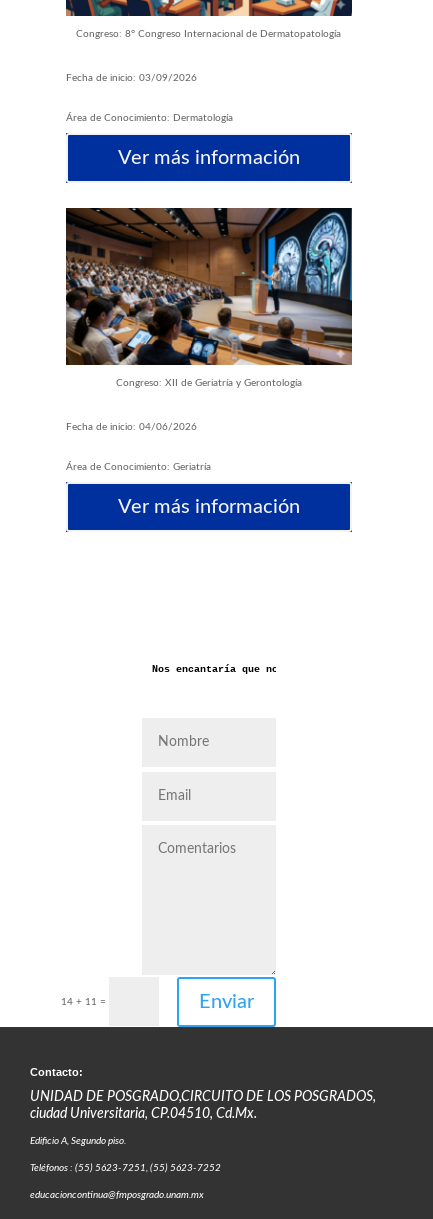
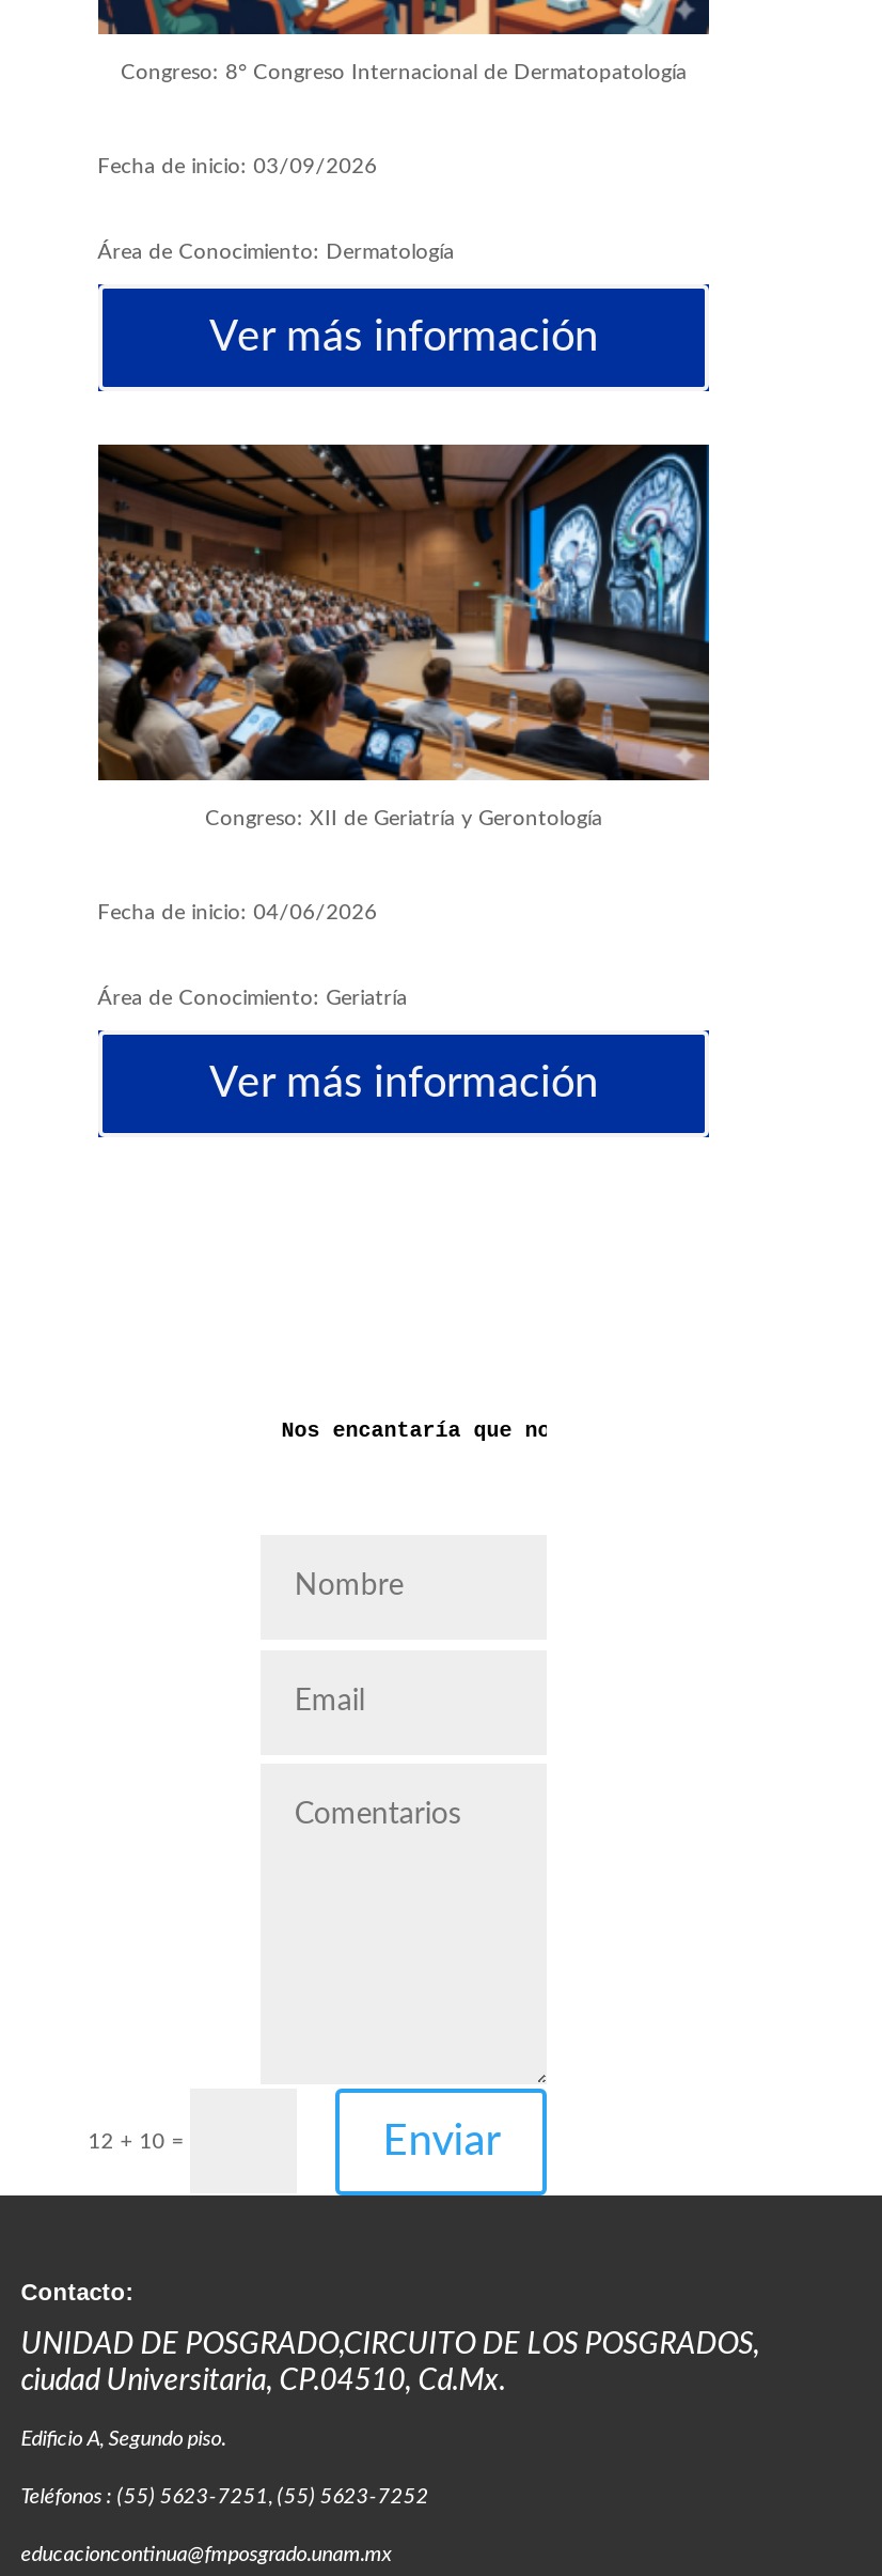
[61,997,109,1007] 14 + 11 = -> [88,2131,190,2152] 12 + 10 =

